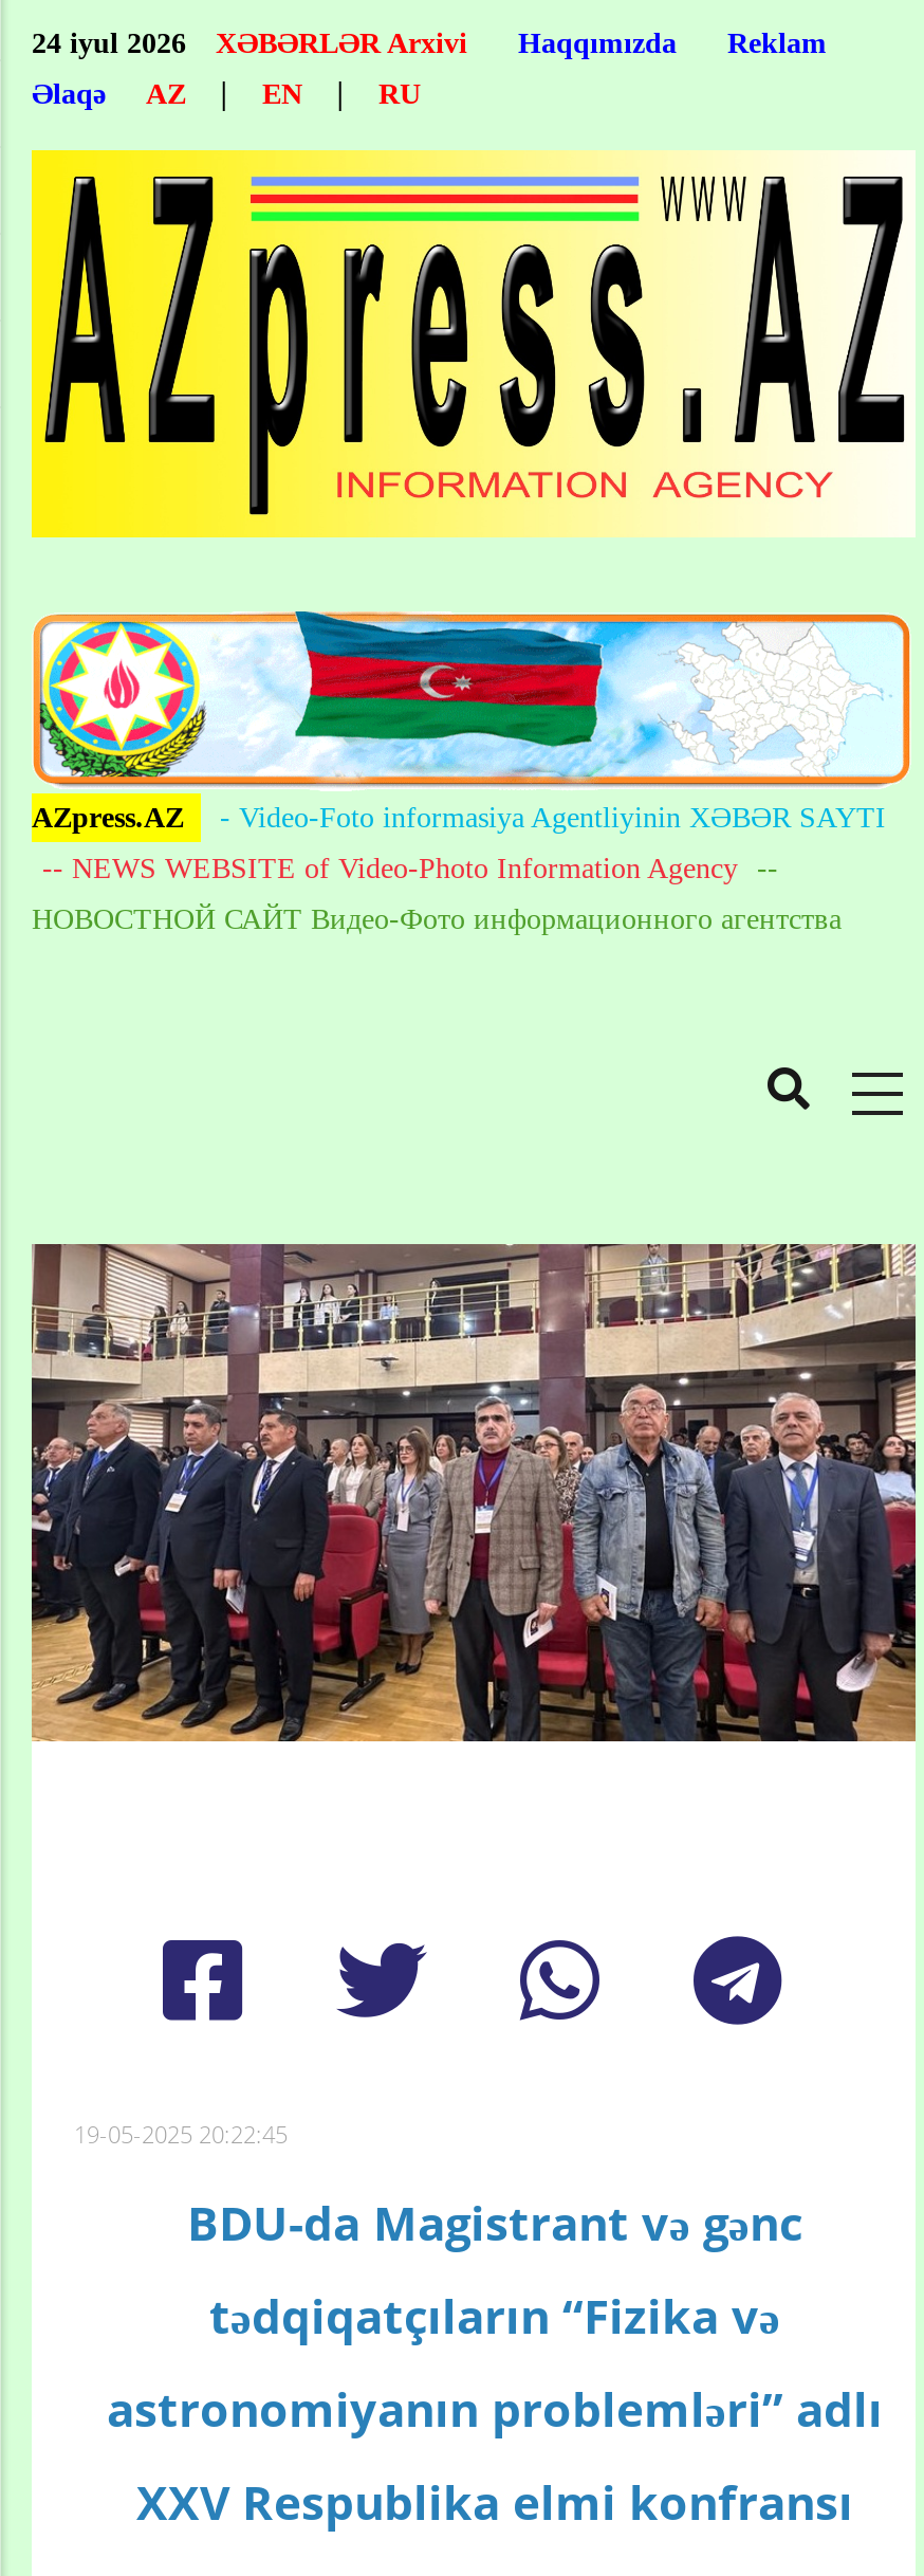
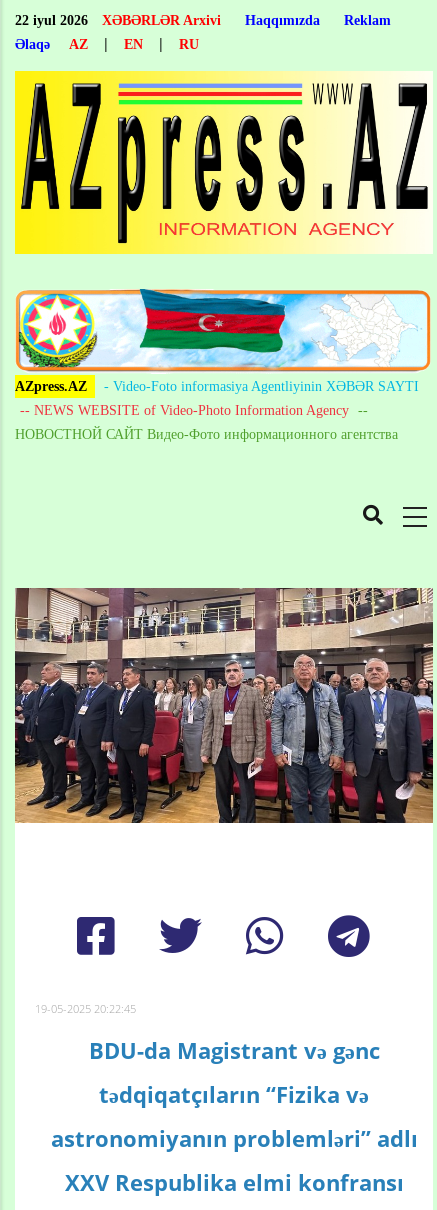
[32,28,186,59] 24 iyul 2026 -> [15,13,88,28] 22 iyul 2026

